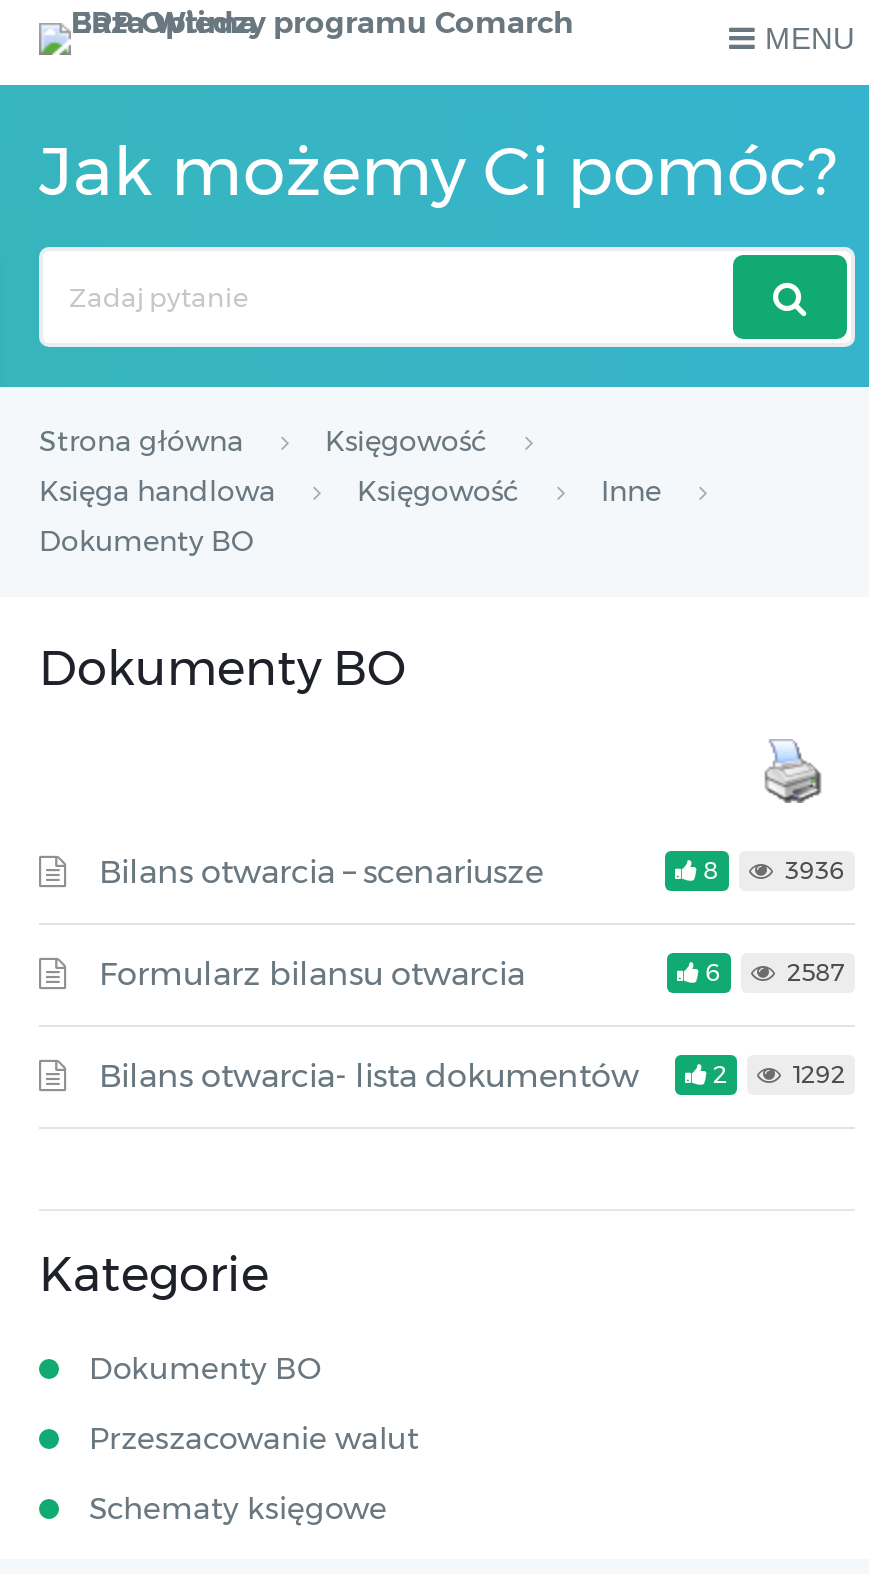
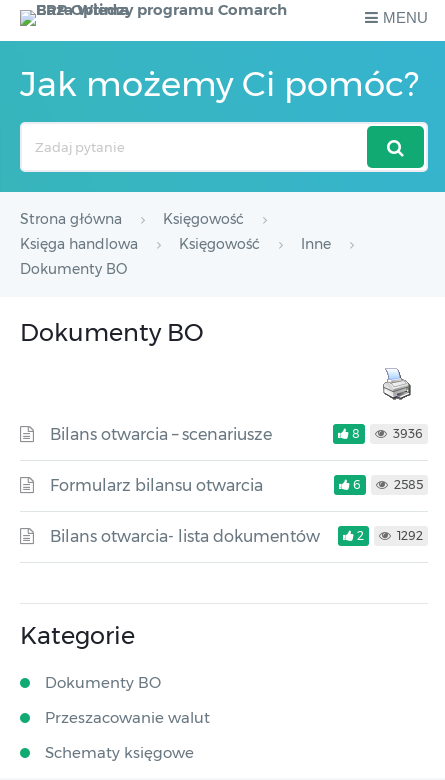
[705,957,845,987] 6 2587 -> [353,477,423,492] 6 2585

